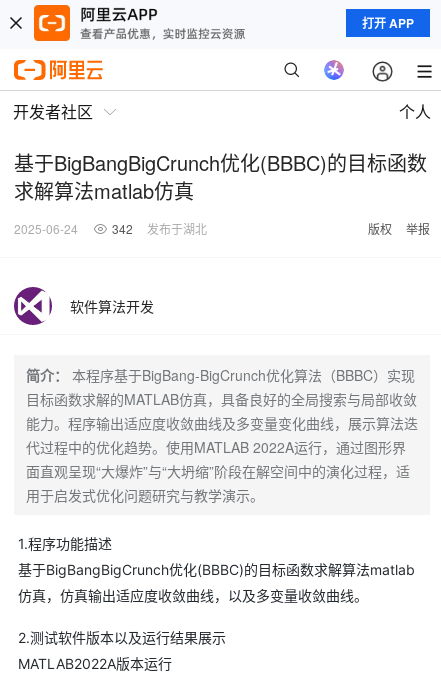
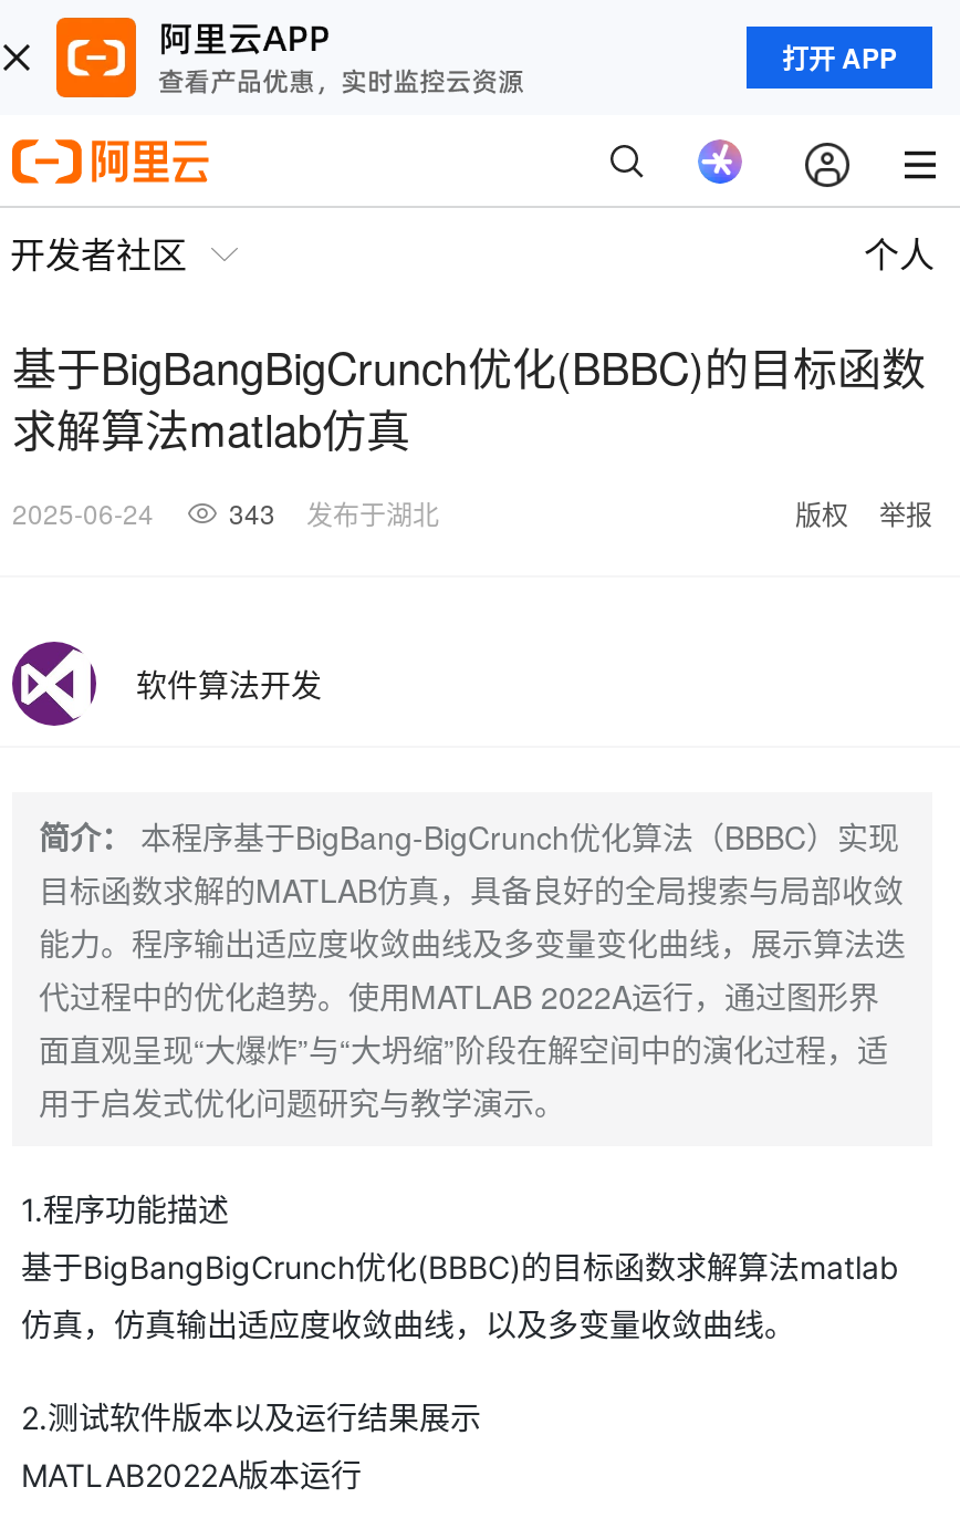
[14,220,207,237] 2025-06-24 342 发布于湖北 -> [12,493,439,531] 2025-06-24 343 发布于湖北

